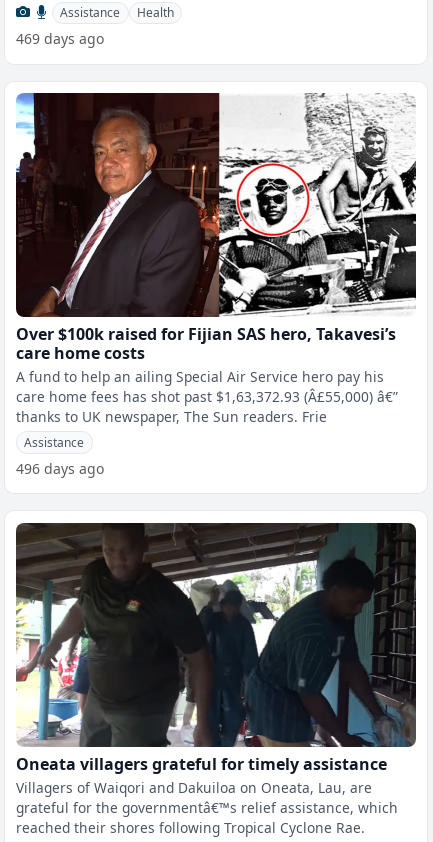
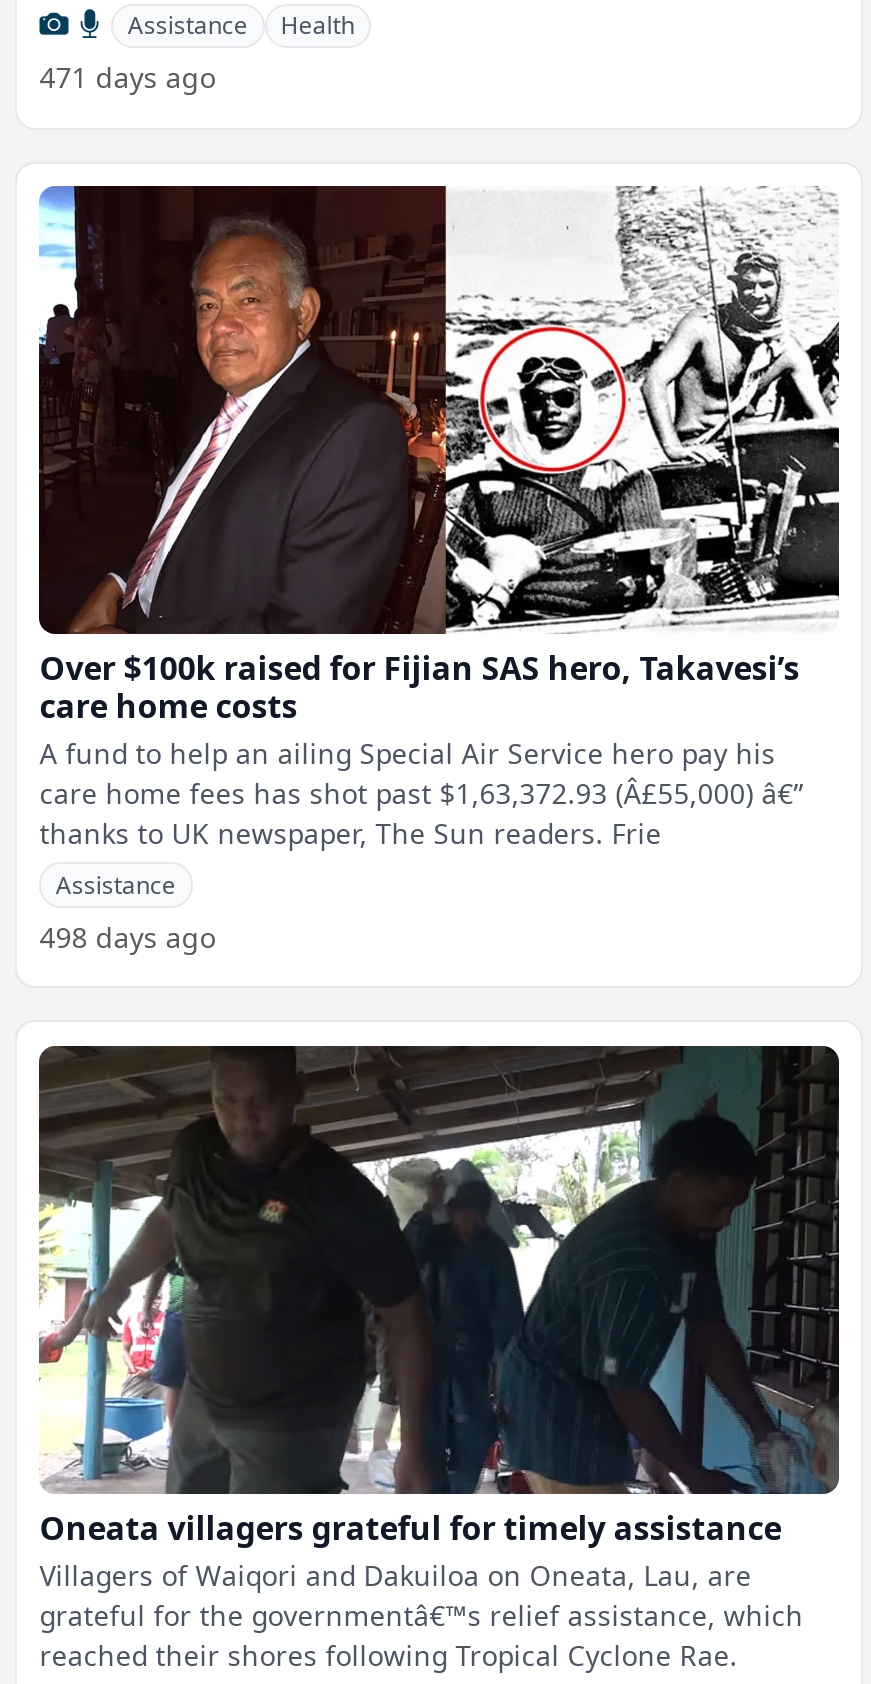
[16,29,104,48] 469 days ago -> [39,58,215,96] 471 days ago
[16,459,104,478] 496 days ago -> [39,918,215,956] 498 days ago

